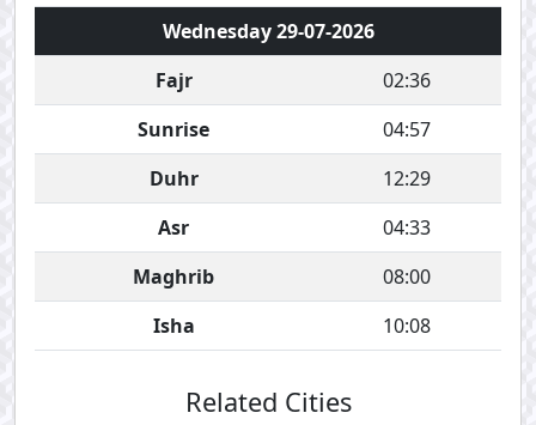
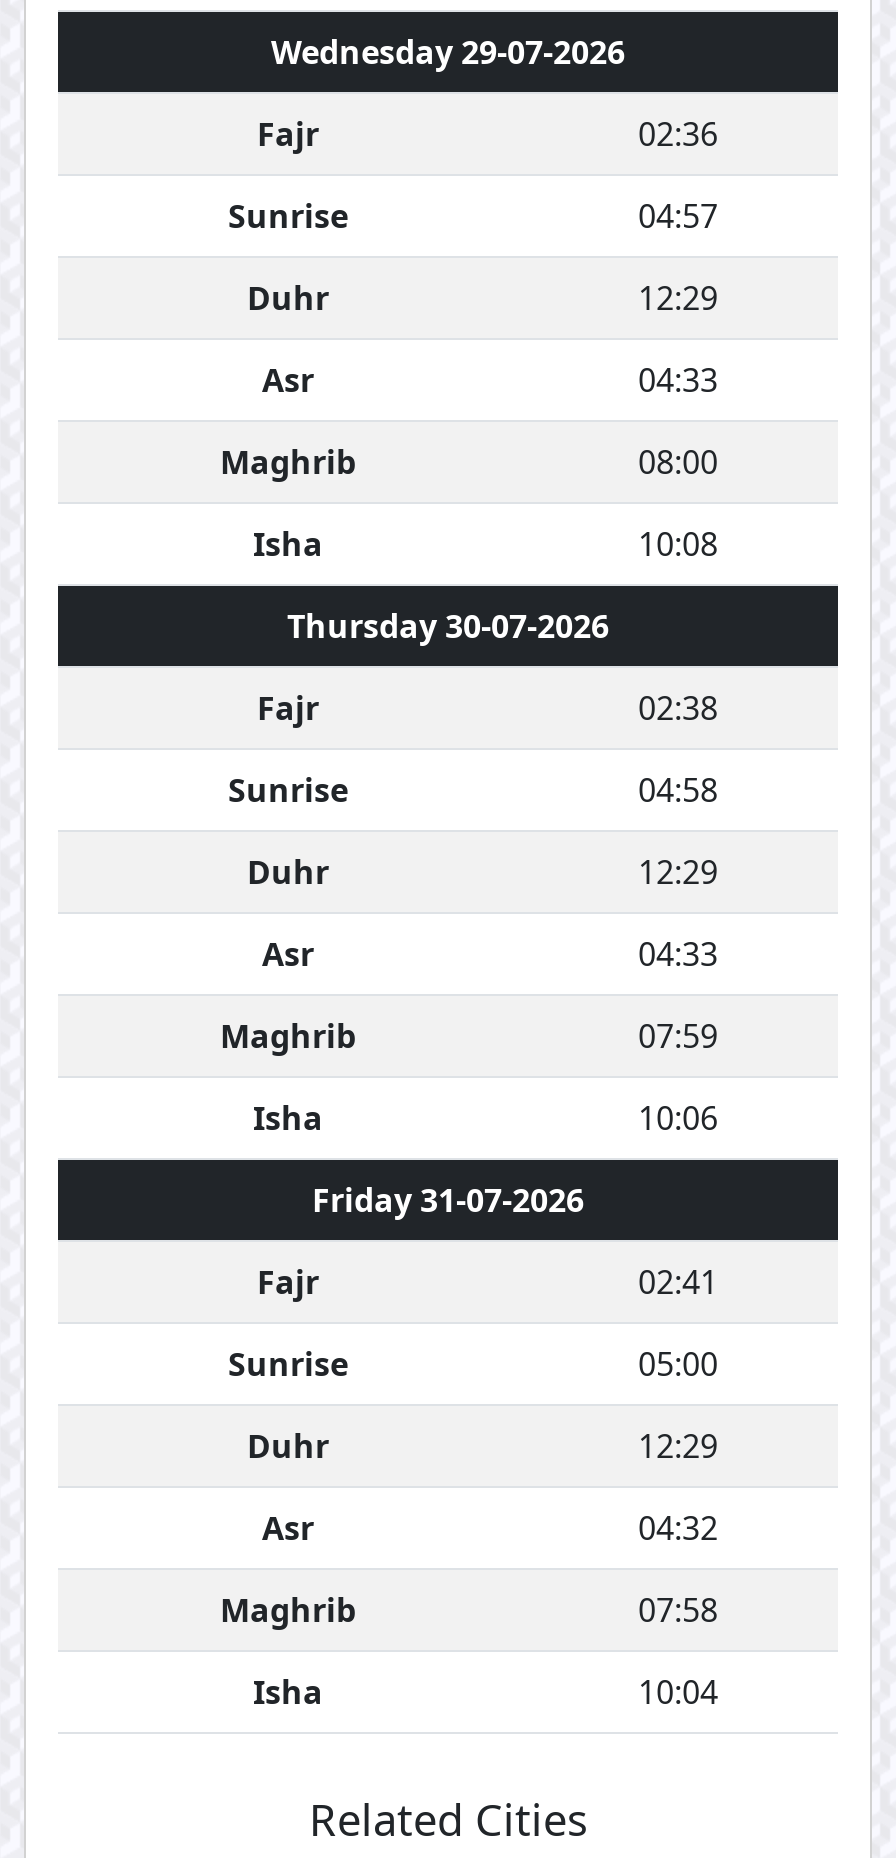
none -> [220,604,718,1714] Thursday 30-07-2026 | Fajr | 02:38 | Sunrise | 04:58 | Duhr | 12:29 | Asr | 04:33 | Maghrib | 07:59 | Isha | 10:06 | Friday 31-07-2026 | Fajr | 02:41 | Sunrise | 05:00 | Duhr | 12:29 | Asr | 04:32 | Maghrib | 07:58 | Isha | 10:04

